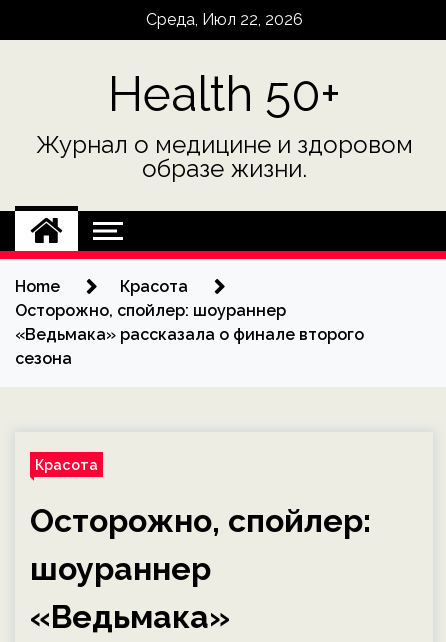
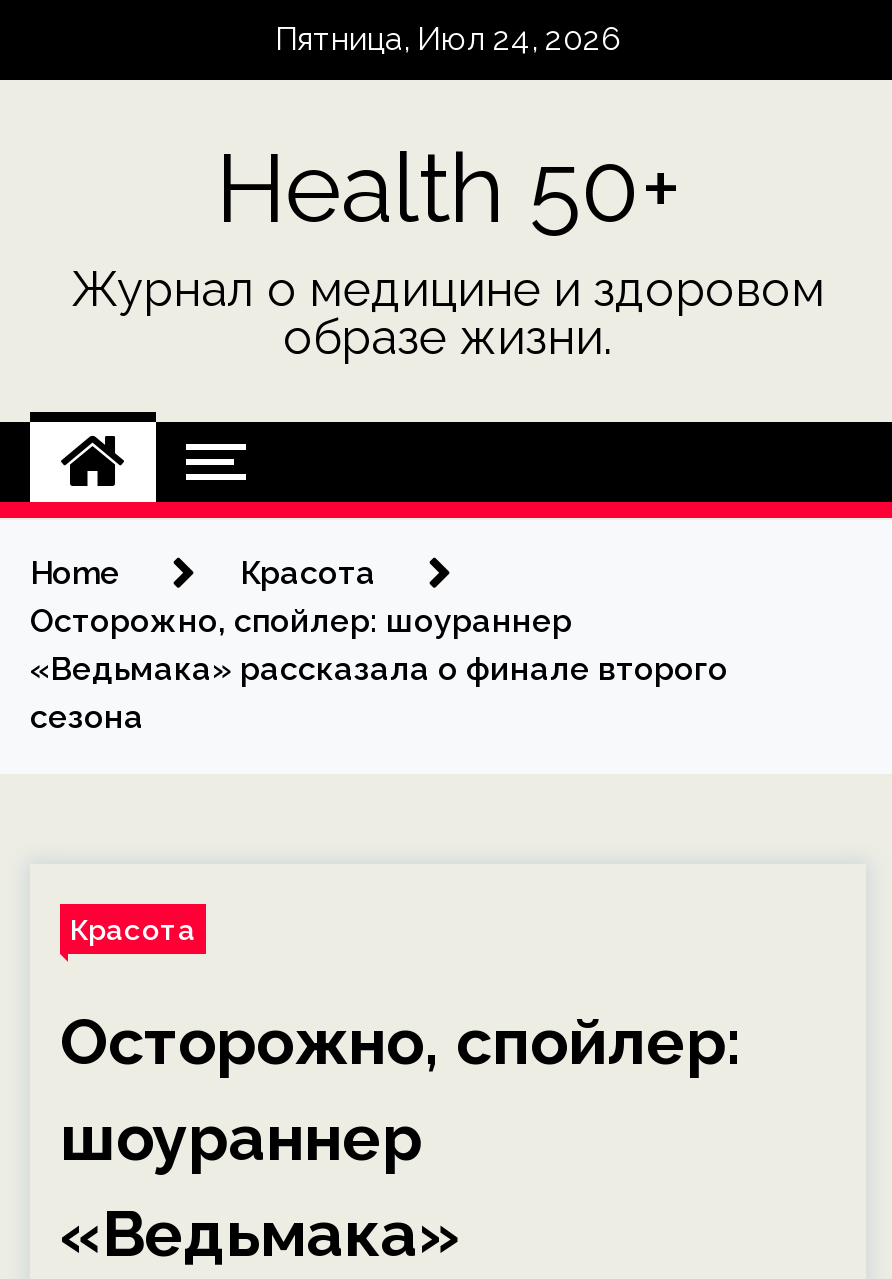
[145,10,302,29] Среда, Июл 22, 2026 -> [275,20,621,58] Пятница, Июл 24, 2026

